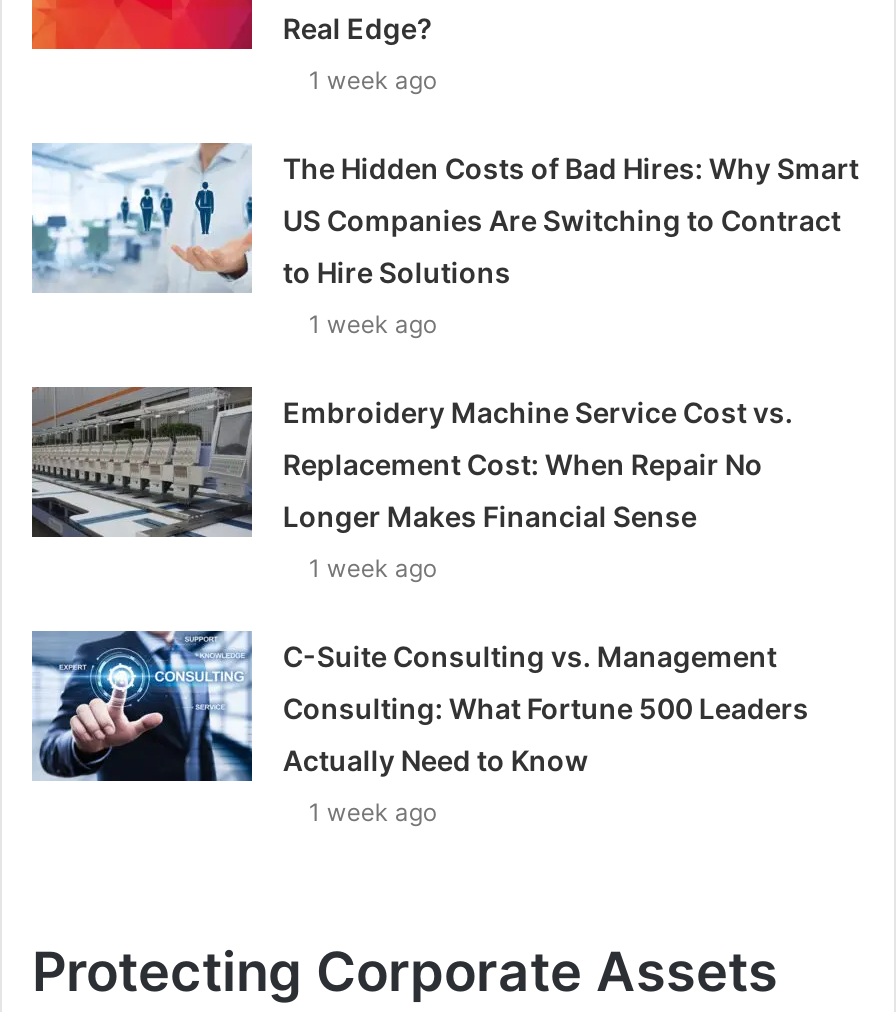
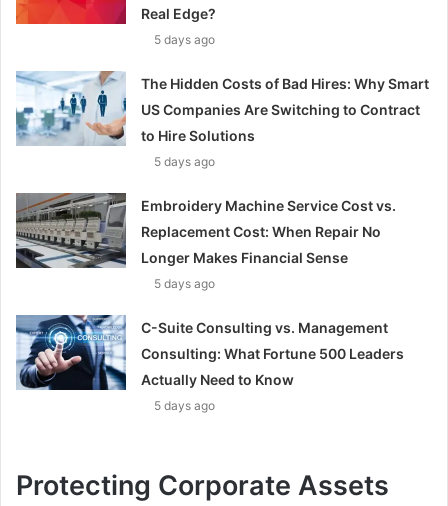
[309,65,437,95] 1 week ago -> [154,32,215,47] 5 days ago
[309,309,437,339] 1 week ago -> [154,154,215,169] 5 days ago
[309,553,437,583] 1 week ago -> [154,276,215,291] 5 days ago
[309,797,437,827] 1 week ago -> [154,398,215,413] 5 days ago

